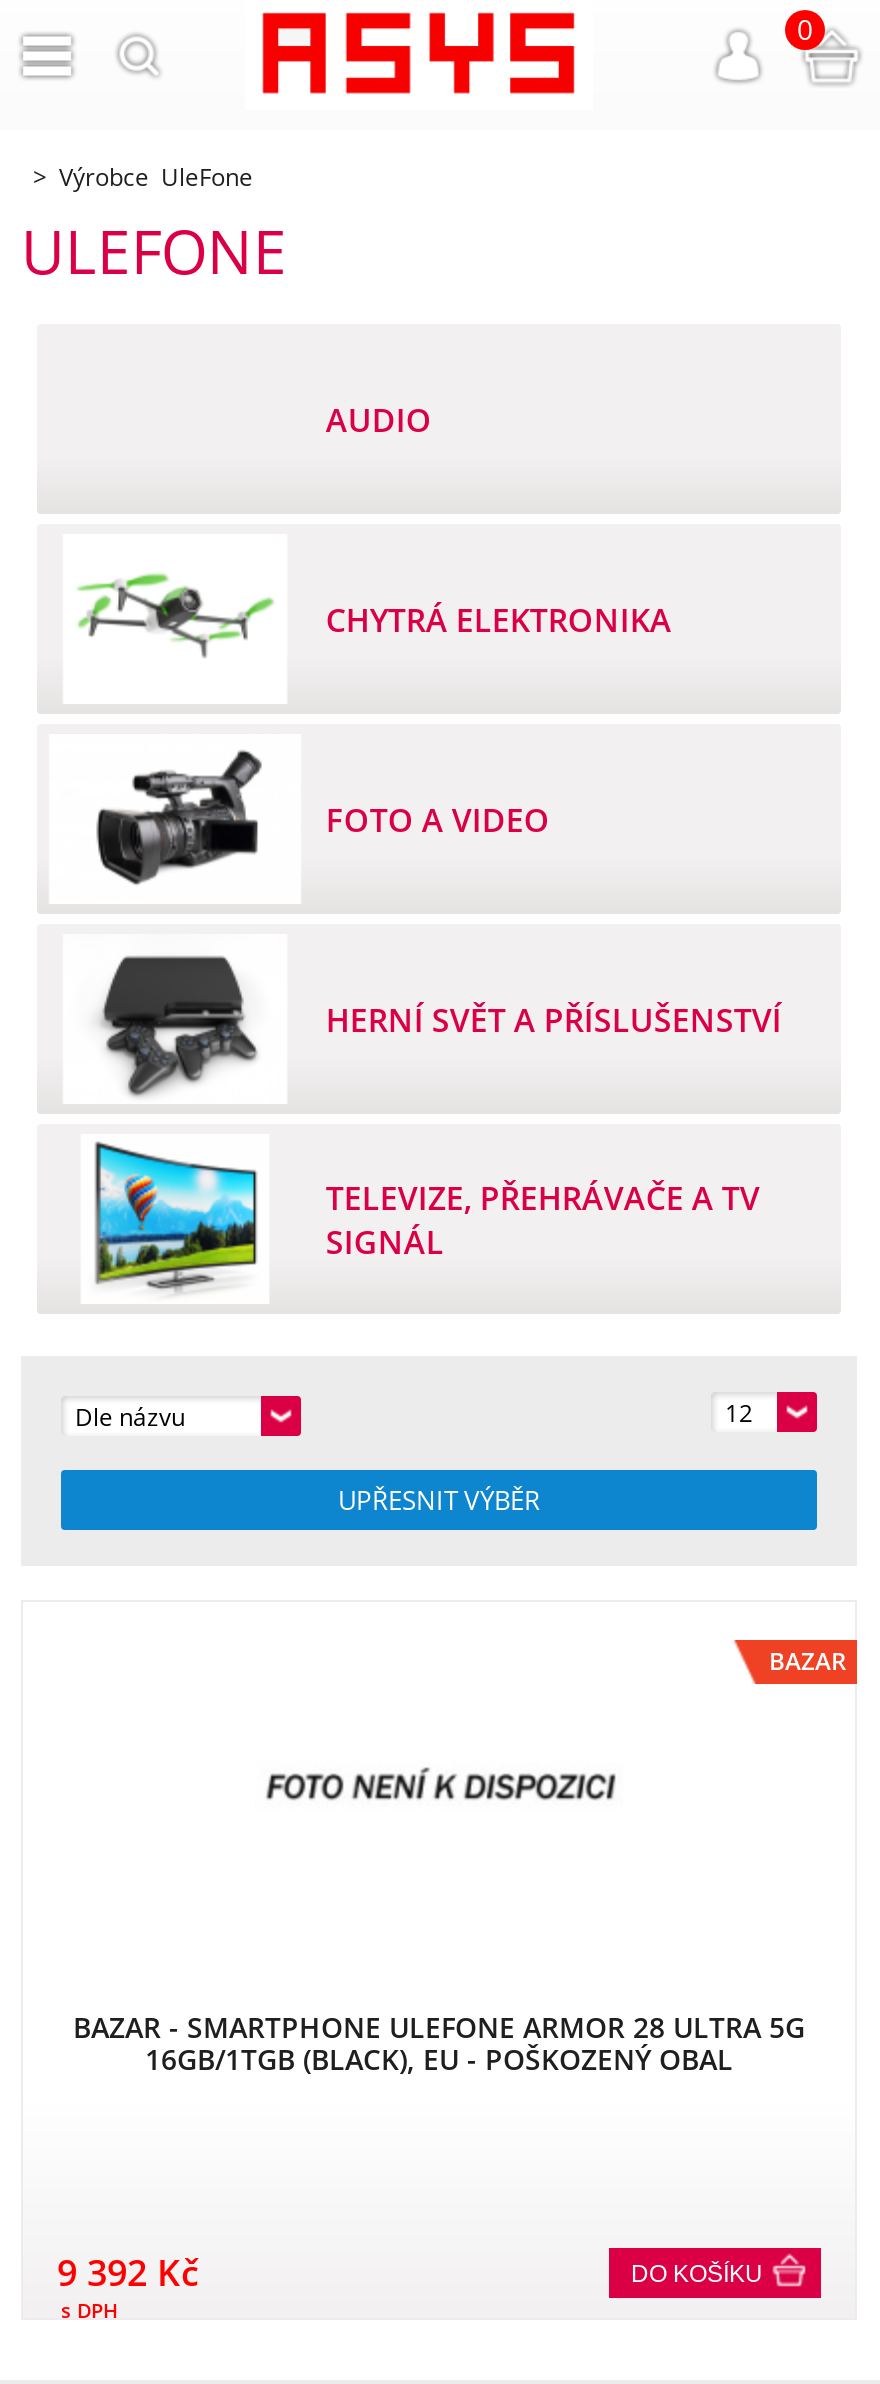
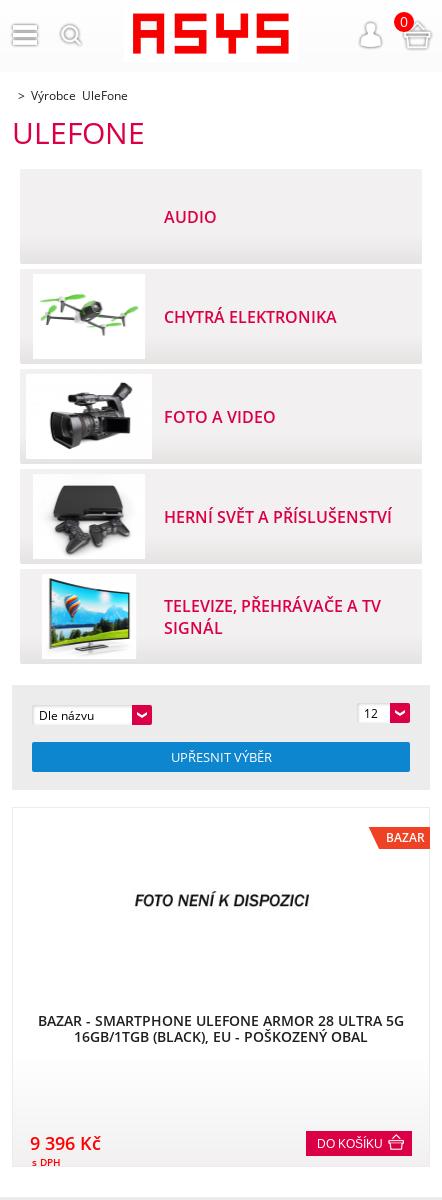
[57,2248,199,2296] 9 392 Kč -> [30,1131,101,1155] 9 396 Kč

